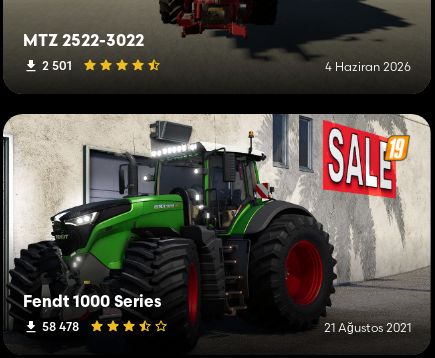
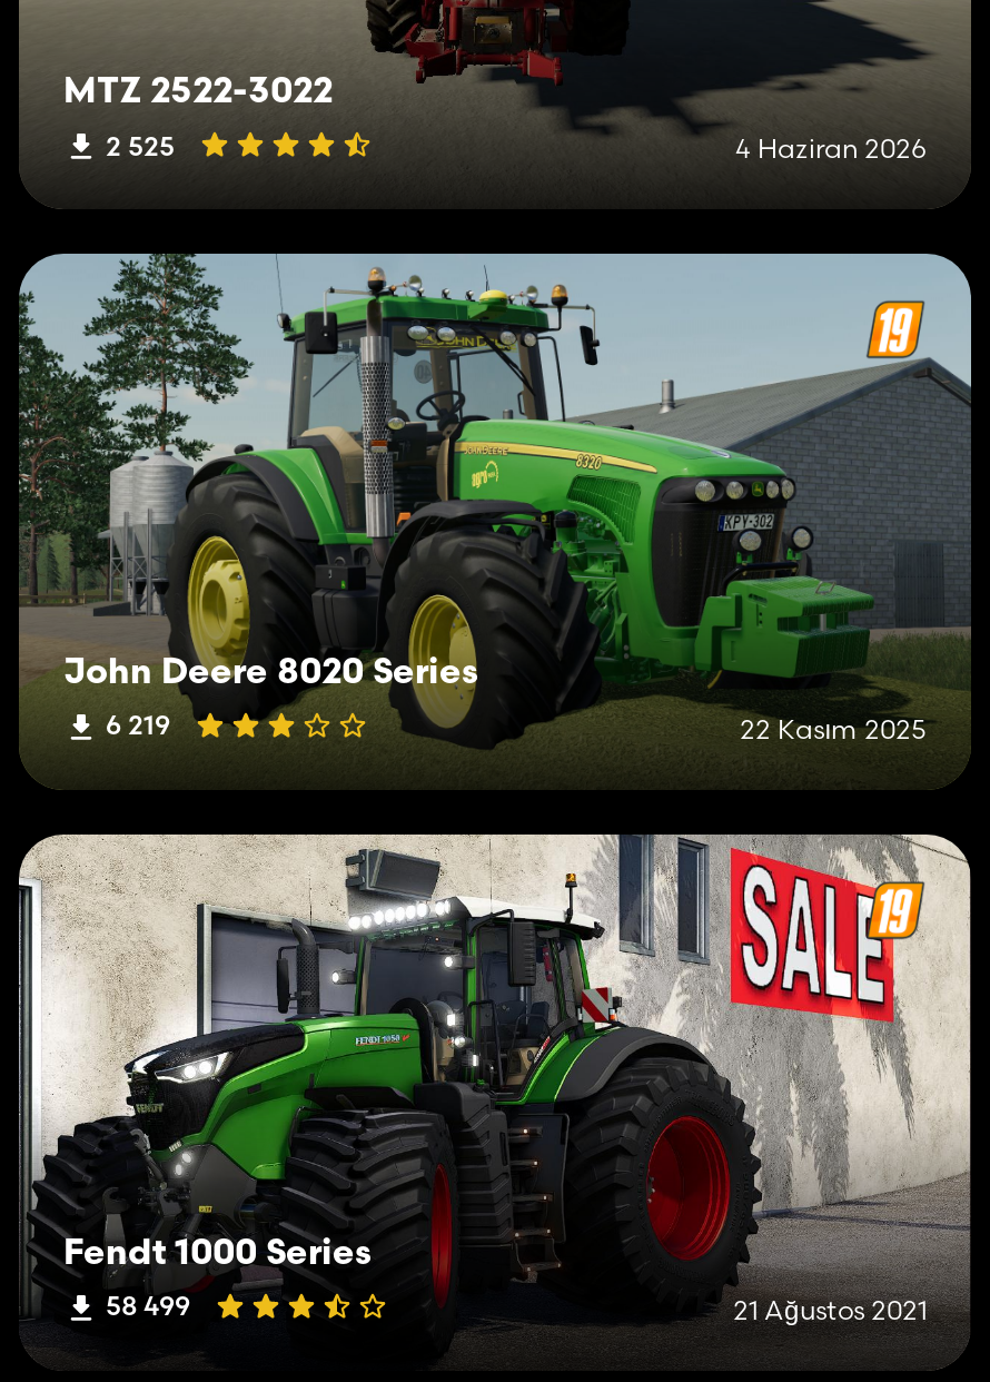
[42,58,72,73] 2 501 -> [106,129,175,162] 2 525
none -> [21,251,971,746] [image] | John Deere 8020 Series | 6 219 | 22 Kasım 2025
[42,318,79,333] 58 478 -> [106,1289,190,1322] 58 499

